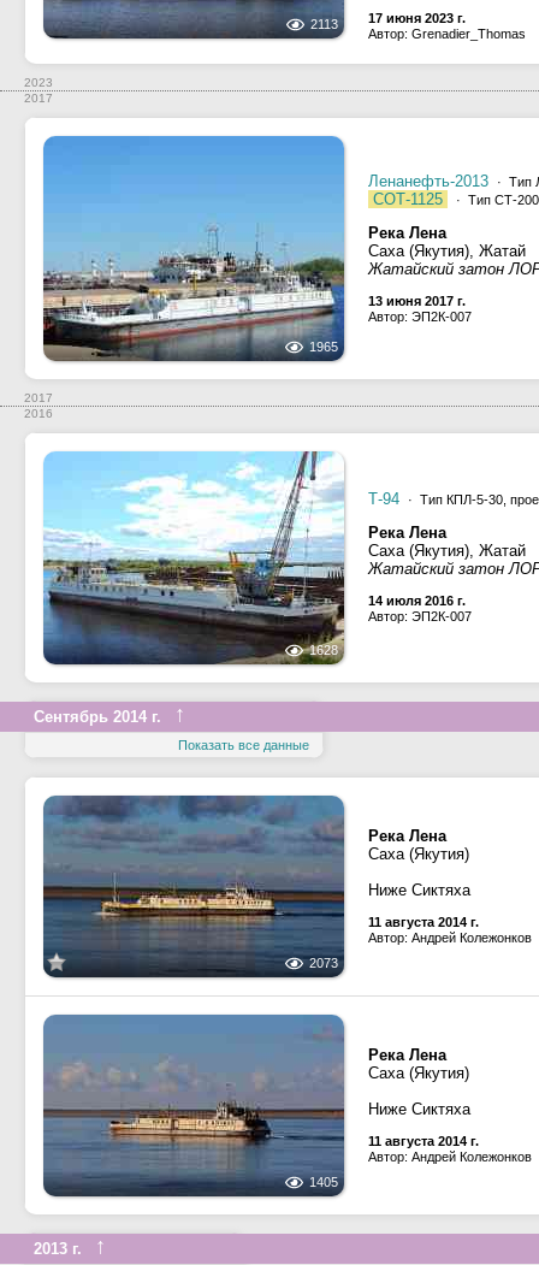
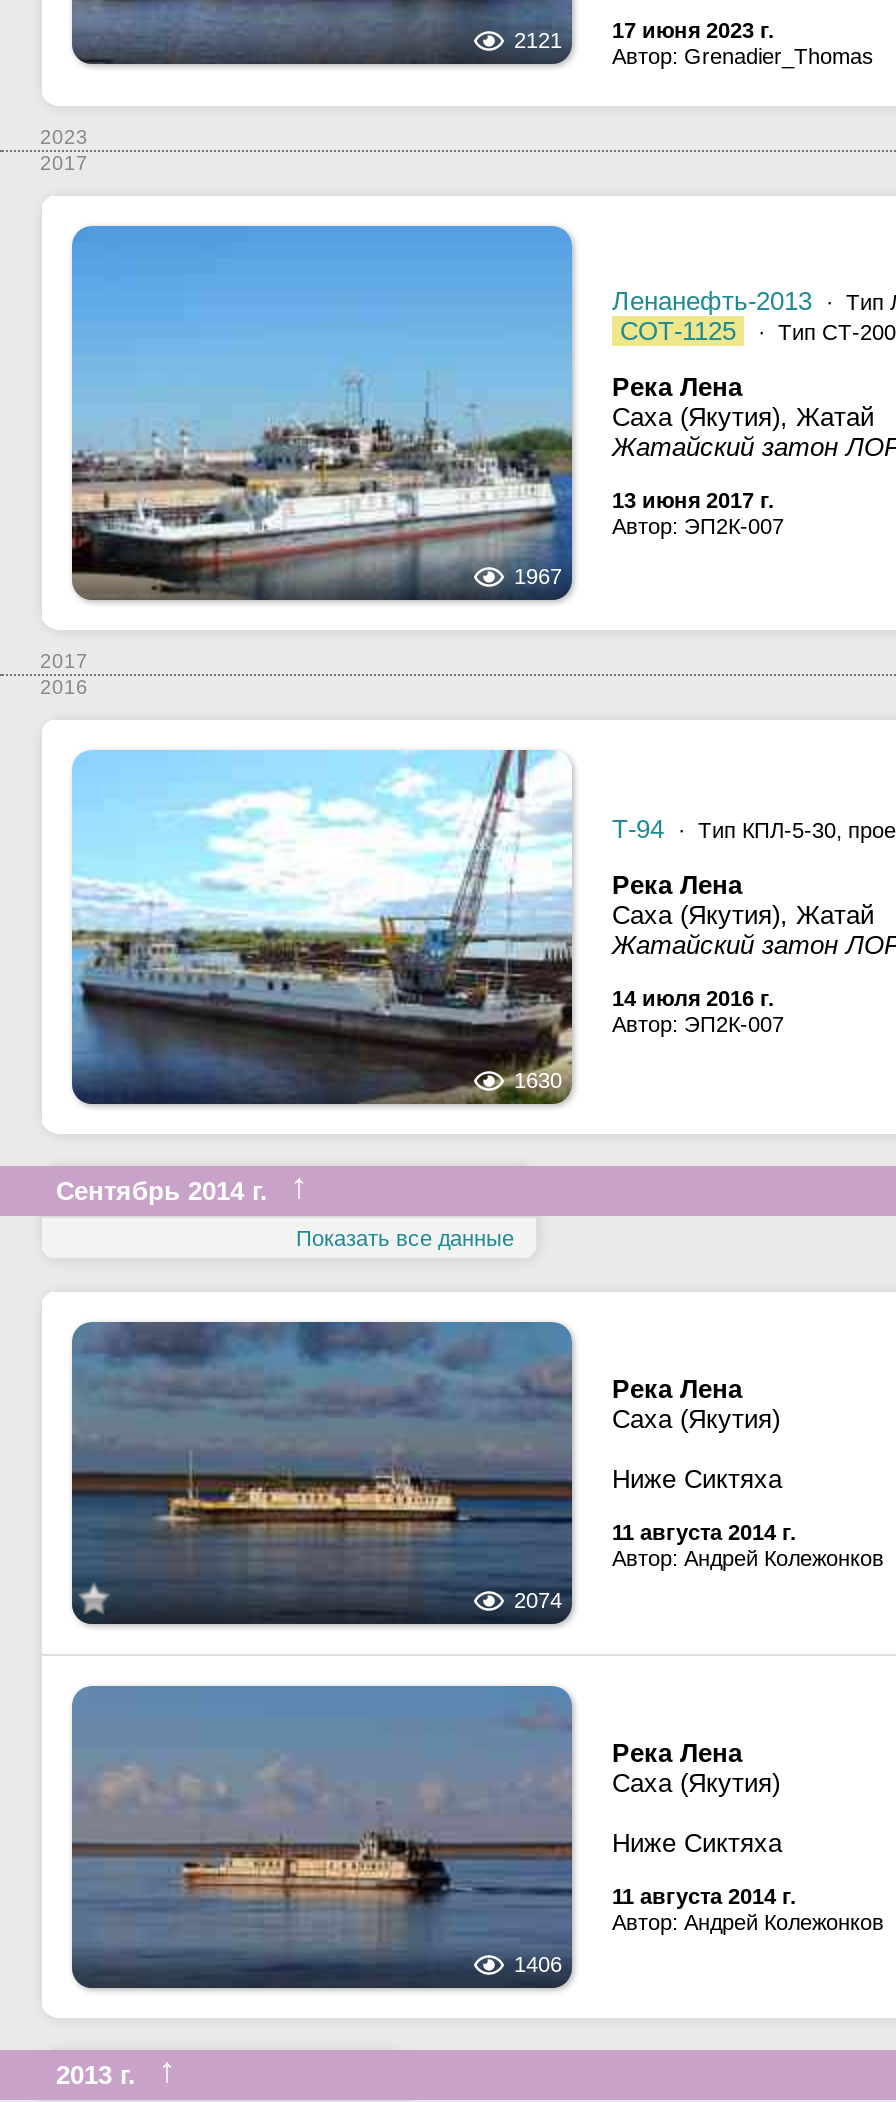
[310,17,338,31] 2113 -> [514,28,562,52] 2121
[309,339,338,354] 1965 -> [514,564,562,588] 1967
[309,643,338,657] 1628 -> [514,1068,562,1092] 1630
[309,956,338,970] 2073 -> [514,1588,562,1612] 2074
[309,1175,338,1189] 1405 -> [514,1952,562,1976] 1406

